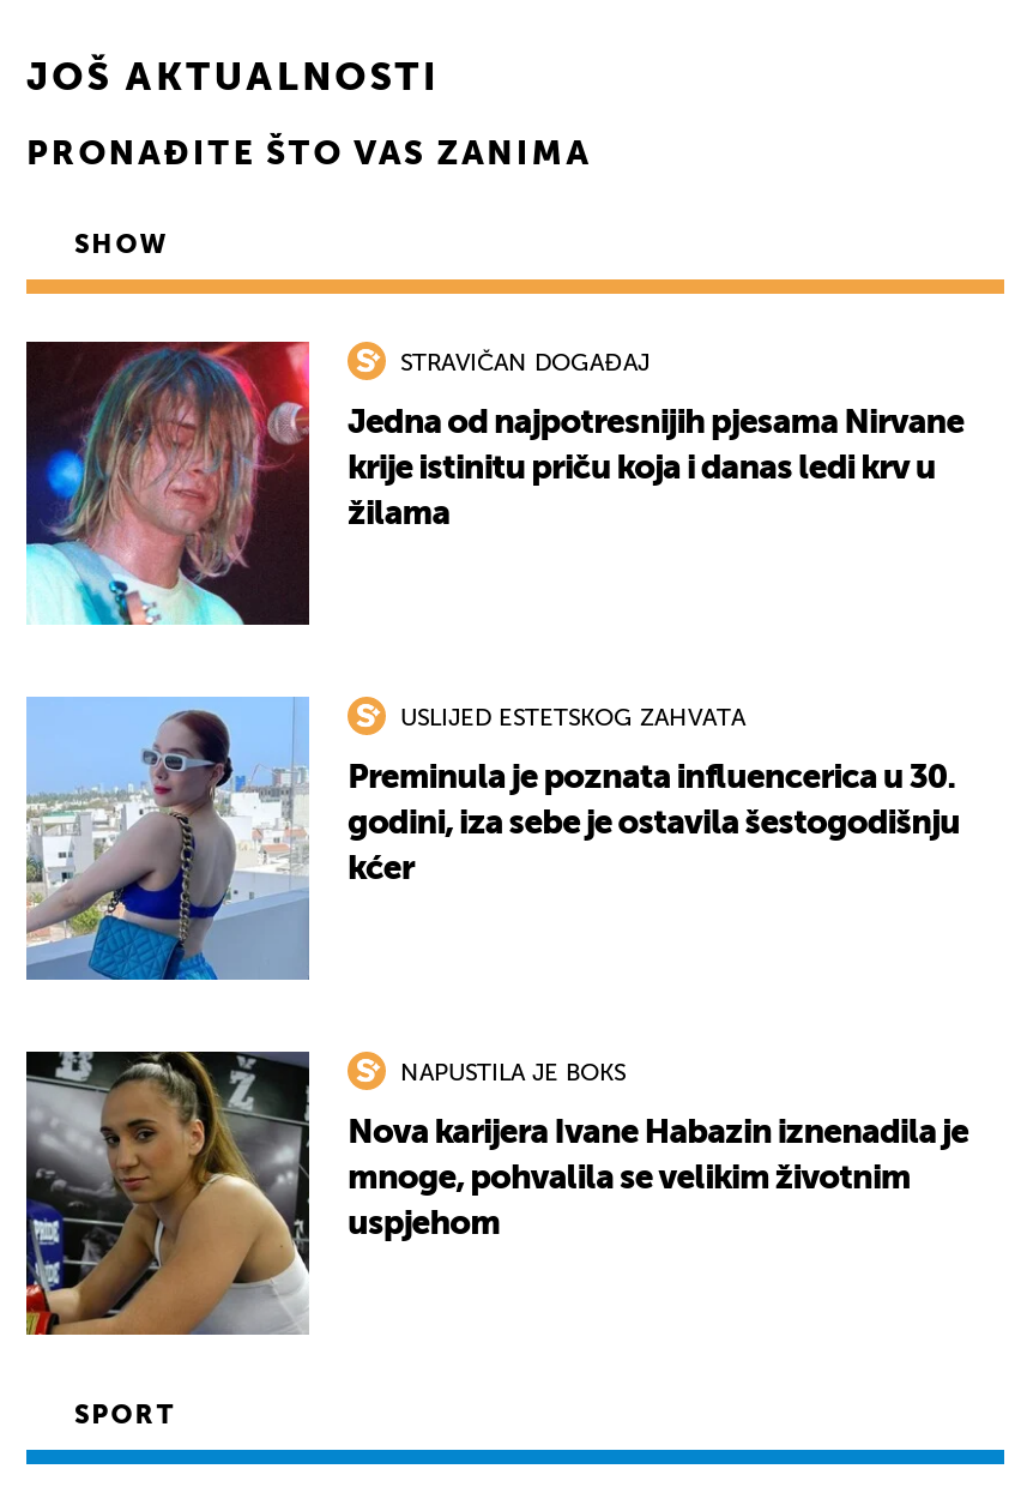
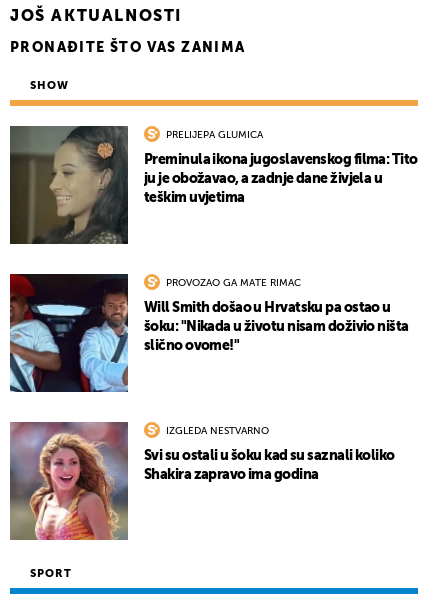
[24,339,964,627] [image] | Jedna od najpotresnijih pjesama Nirvane | krije istinitu priču koja i danas ledi krv u | žilama -> [9,125,417,245] [image] | Preminula ikona jugoslavenskog filma: Tito | ju je obožavao, a zadnje dane živjela u | teškim uvjetima
[400,352,650,376] STRAVIČAN DOGAĐAJ -> [166,130,263,140] PRELIJEPA GLUMICA
[26,697,960,982] [image] | Preminula je poznata influencerica u 30. | godini, iza sebe je ostavila šestogodišnju | kćer -> [9,273,408,393] [image] | Will Smith došao u Hrvatsku pa ostao u | šoku: "Nikada u životu nisam doživio ništa | slično ovome!"
[400,707,745,731] USLIJED ESTETSKOG ZAHVATA -> [166,278,301,288] PROVOZAO GA MATE RIMAC
[24,1049,968,1337] [image] | Nova karijera Ivane Habazin iznenadila je | mnoge, pohvalila se velikim životnim | uspjehom -> [9,421,394,541] [image] | Svi su ostali u šoku kad su saznali koliko | Shakira zapravo ima godina
[400,1062,626,1086] NAPUSTILA JE BOKS -> [166,426,269,436] IZGLEDA NESTVARNO

